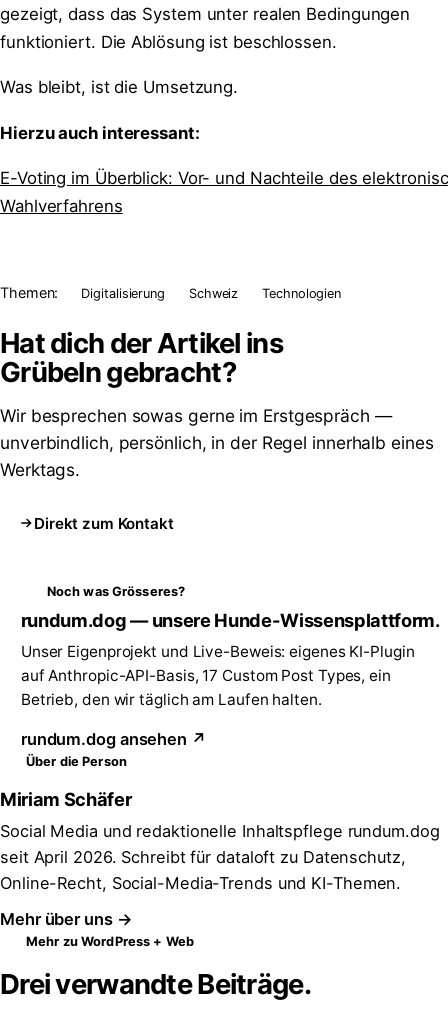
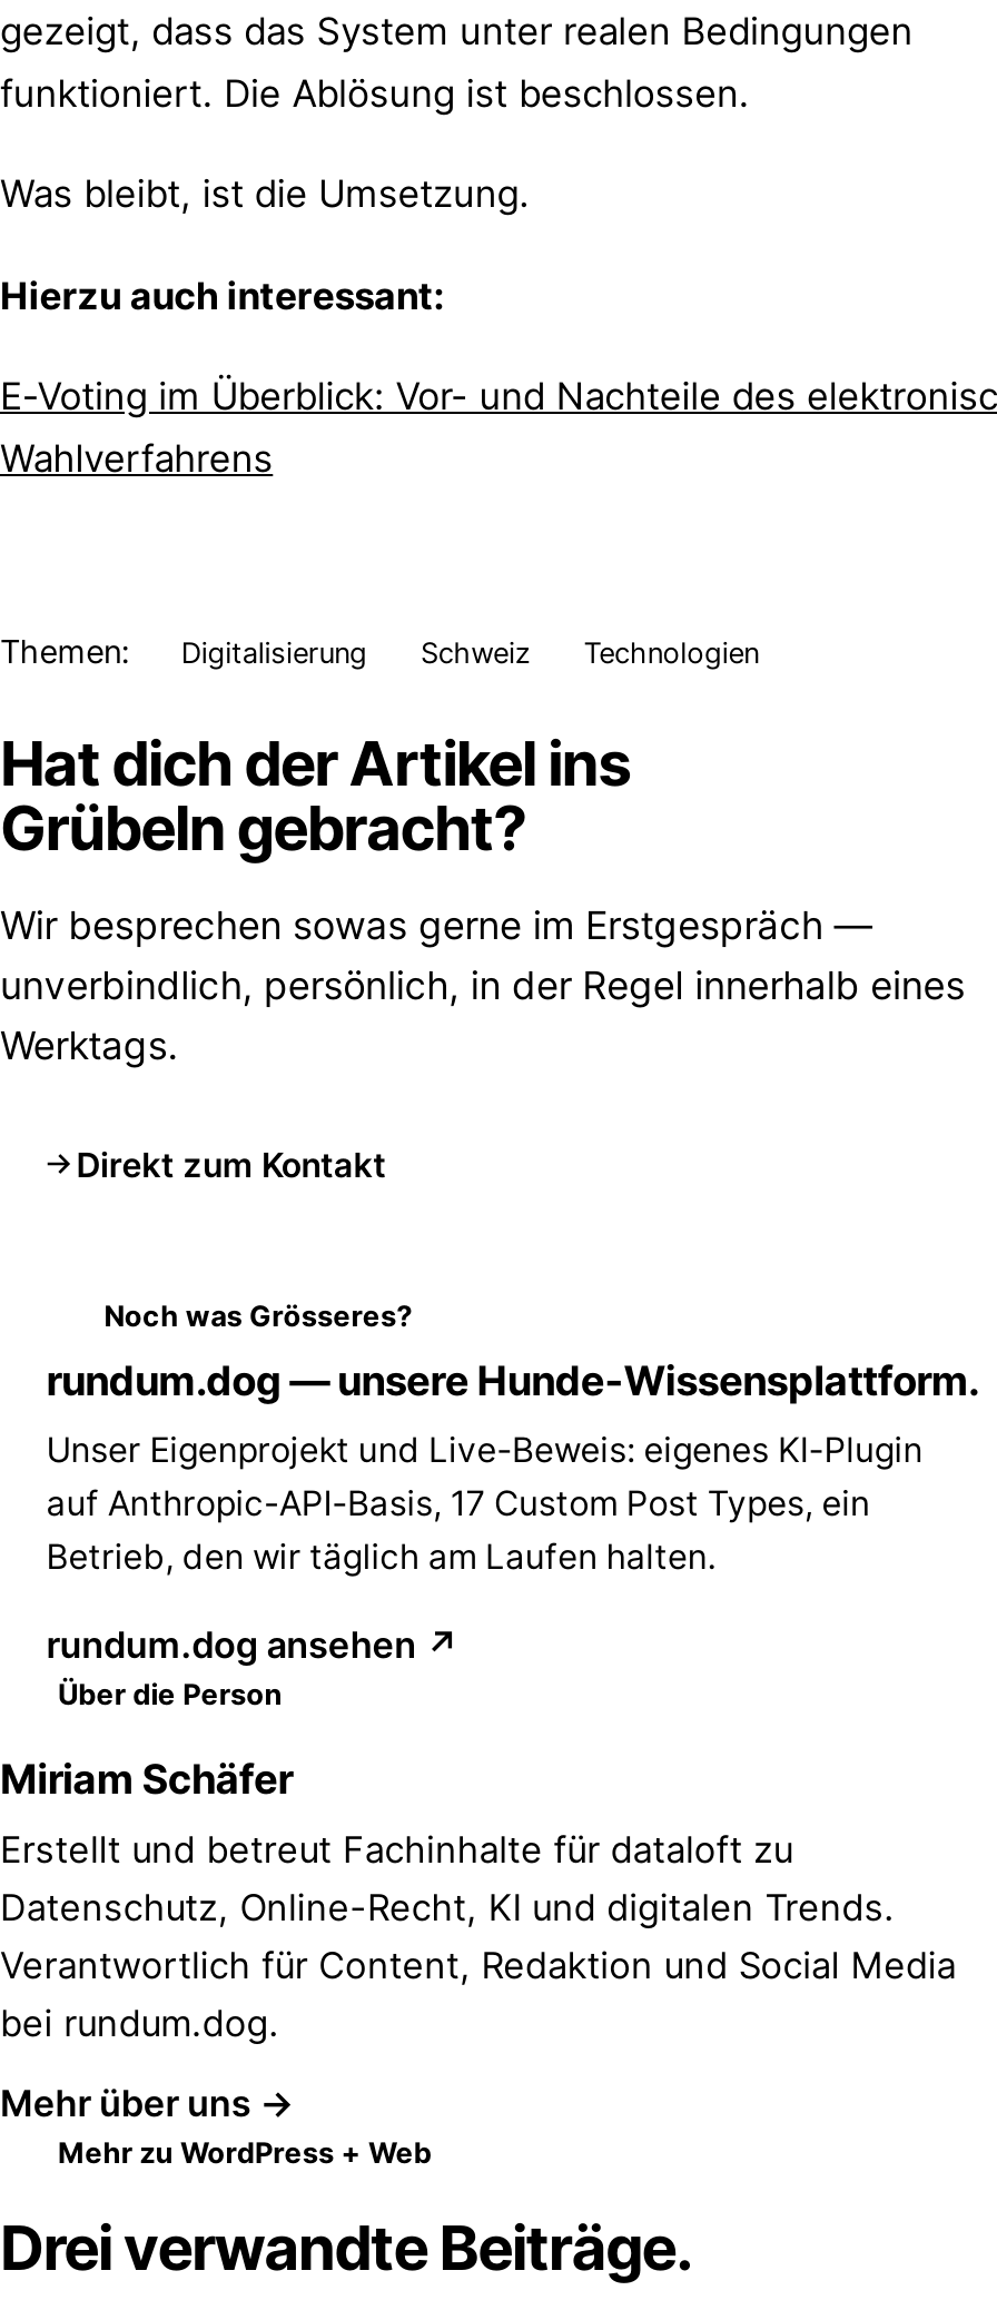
[0,821,440,893] Social Media und redaktionelle Inhaltspflege rundum.dog | seit April 2026. Schreibt für dataloft zu Datenschutz, | Online-Recht, Social-Media-Trends und KI-Themen. -> [0,1828,956,2046] Erstellt und betreut Fachinhalte für dataloft zu | Datenschutz, Online-Recht, KI und digitalen Trends. | Verantwortlich für Content, Redaktion und Social Media | bei rundum.dog.

